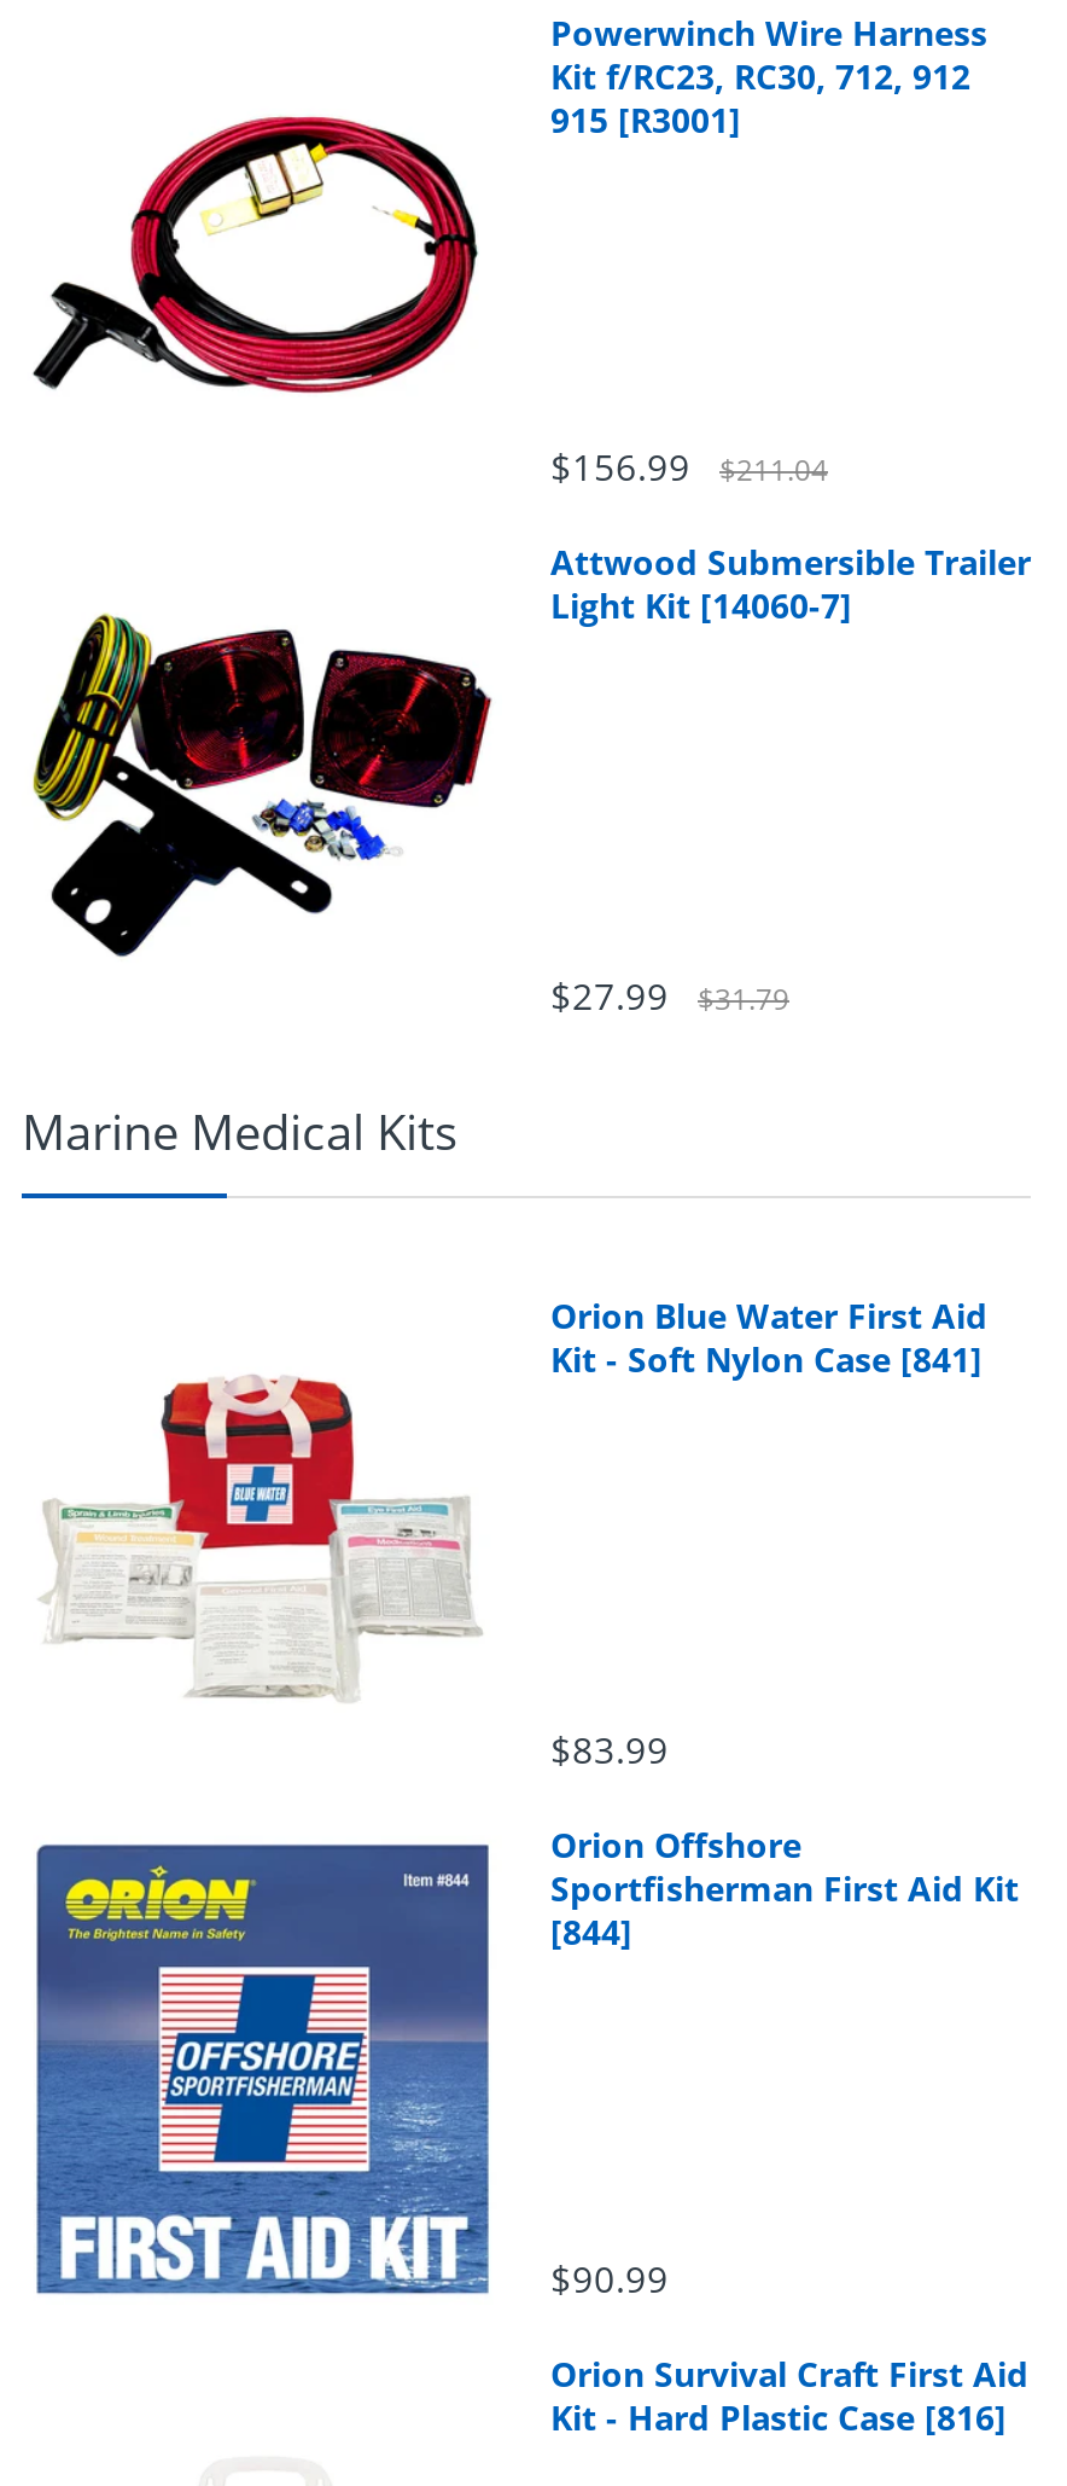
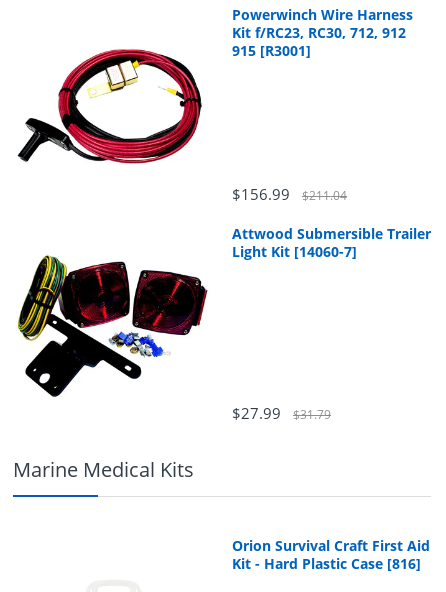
[41,1293,987,1701] [image] | Orion Blue Water First Aid | Kit - Soft Nylon Case [841] -> none
[34,1725,1019,2295] [image] | $83.99 | Orion Offshore | Sportfisherman First Aid Kit | [844] -> none
[550,2255,669,2303] $90.99 -> none

